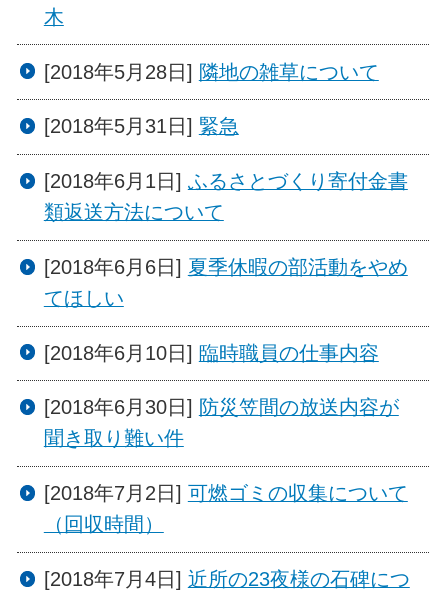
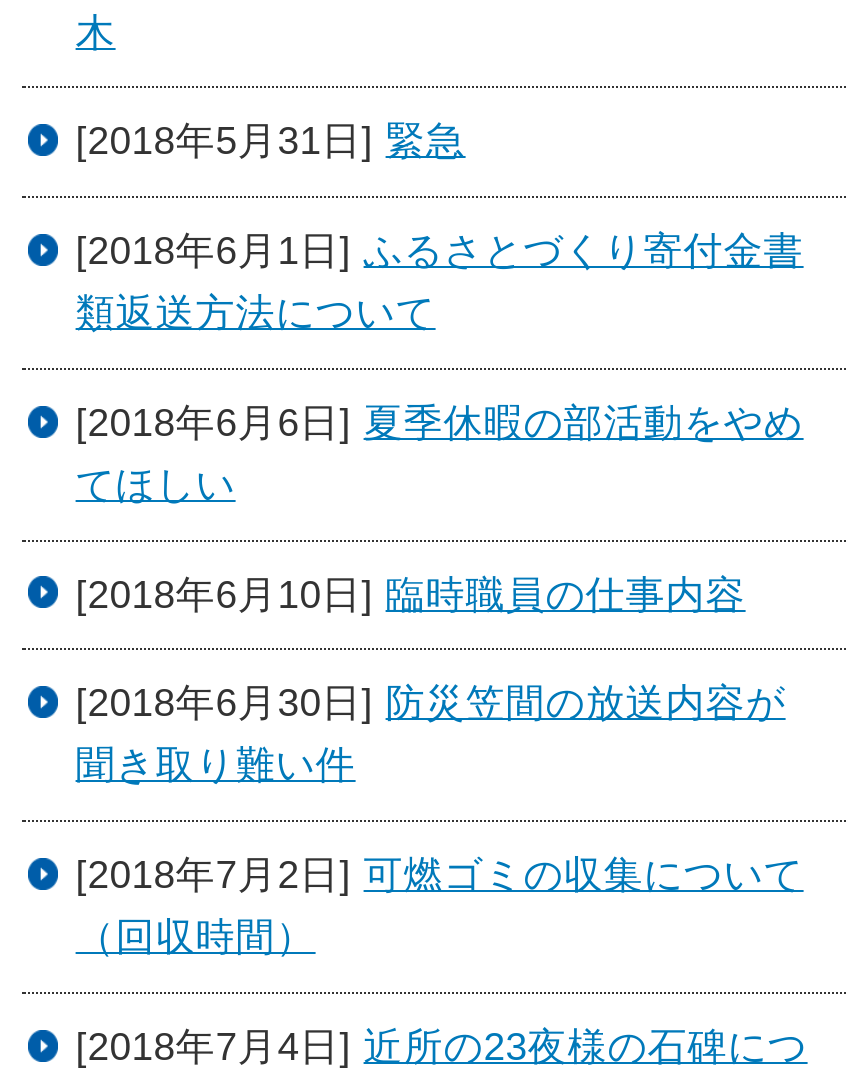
[44,61,379,83] [2018年5月28日]隣地の雑草について -> none

